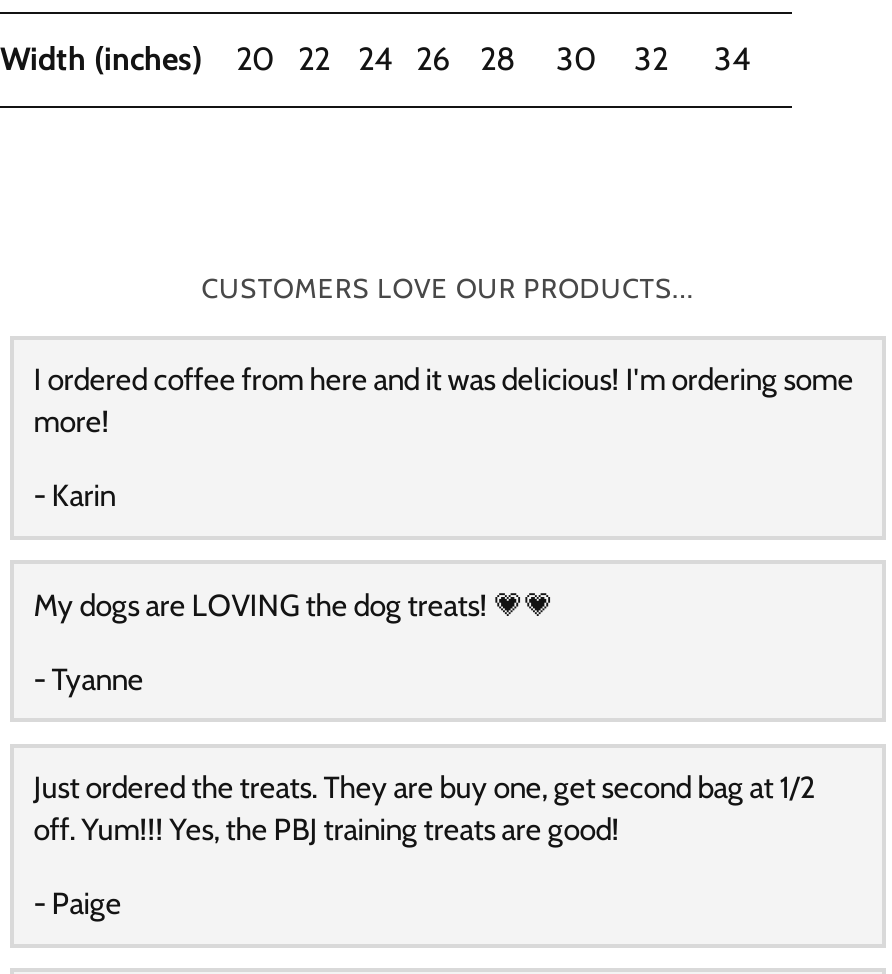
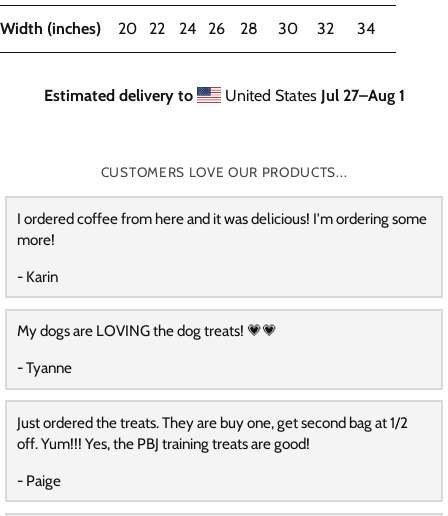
none -> [43,86,404,105] Estimated delivery to | United States Jul 27–Aug 1

